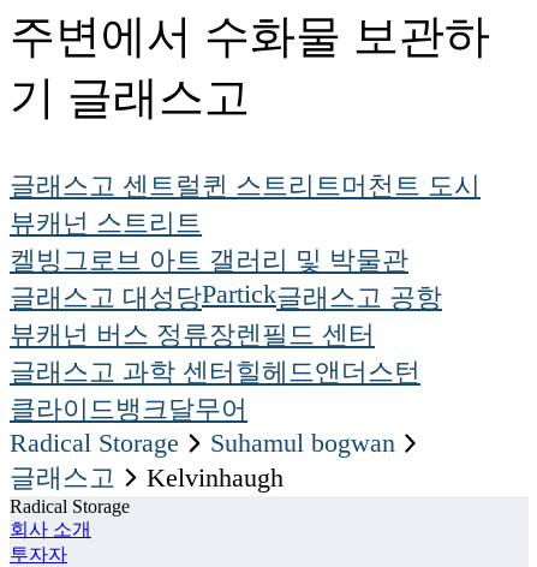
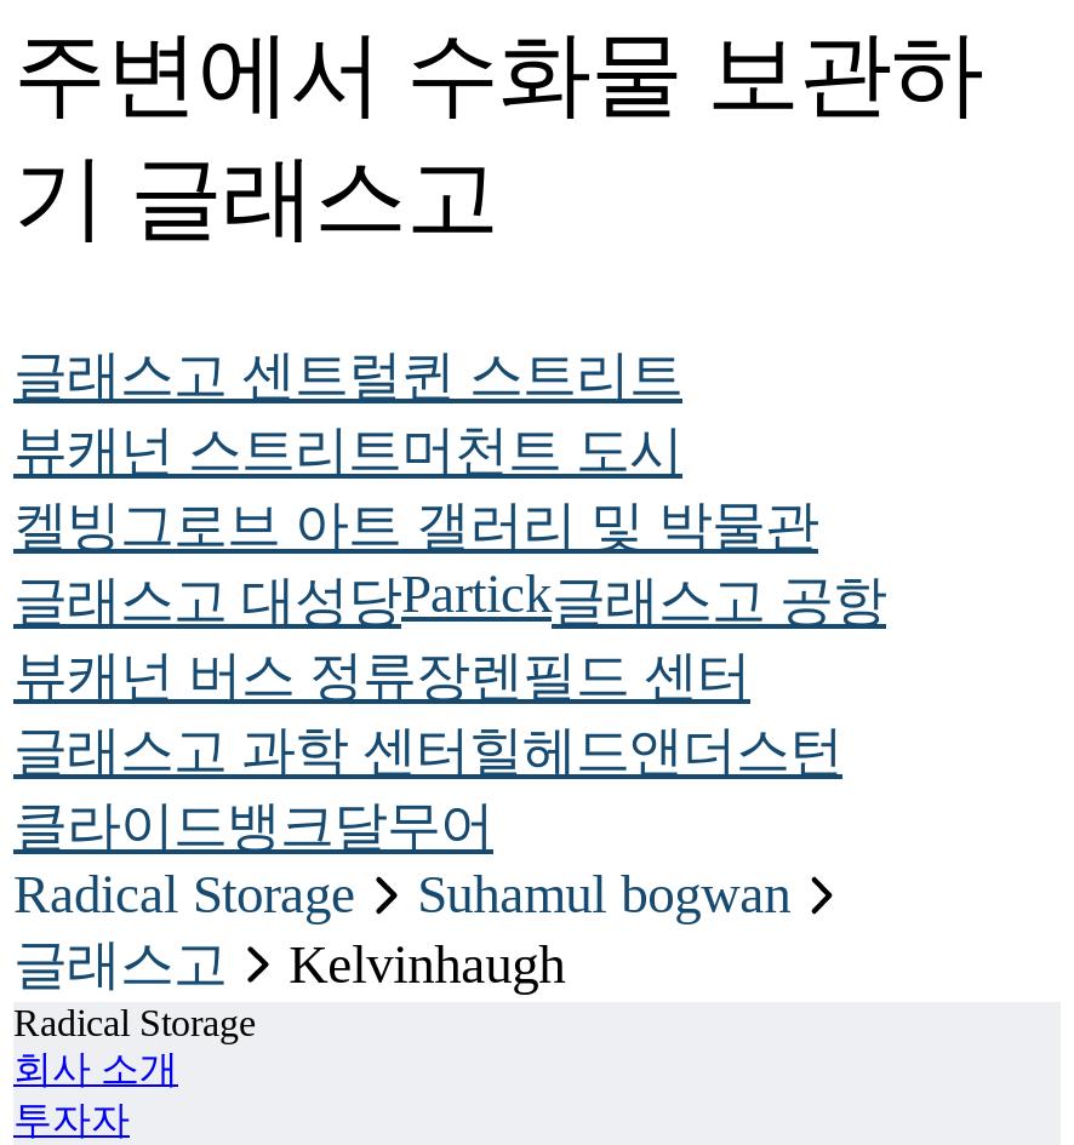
[10,171,481,238] 글래스고 센트럴 퀸 스트리트머천트 도시 | 뷰캐넌 스트리트 -> [13,346,682,481] 글래스고 센트럴 퀸 스트리트 | 뷰캐넌 스트리트머천트 도시

